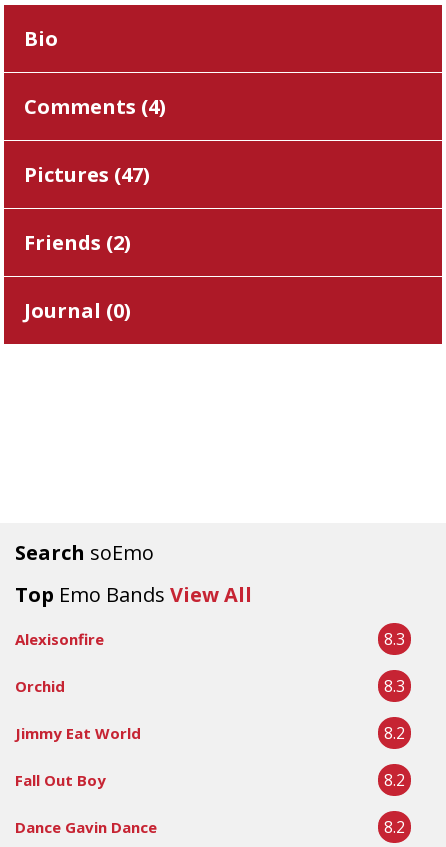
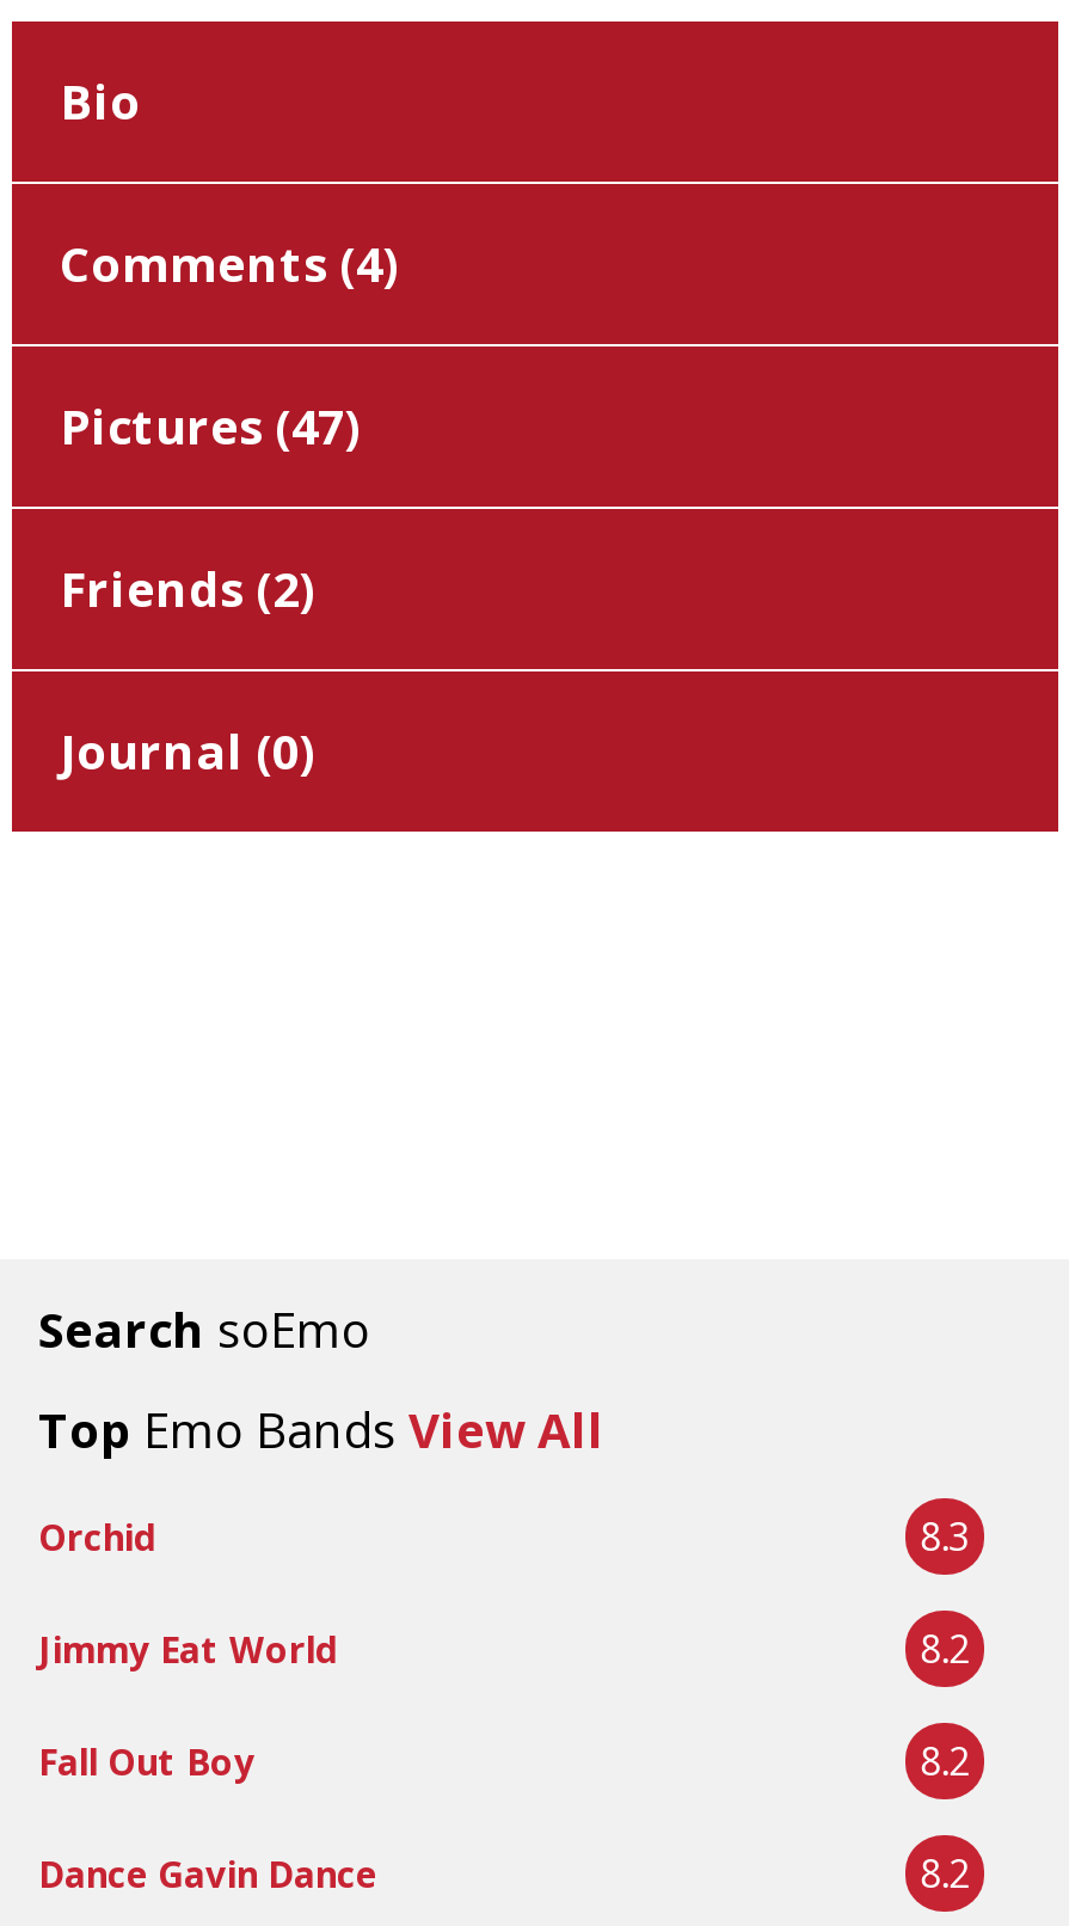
[15,628,405,650] Alexisonfire | 8.3 -> none

